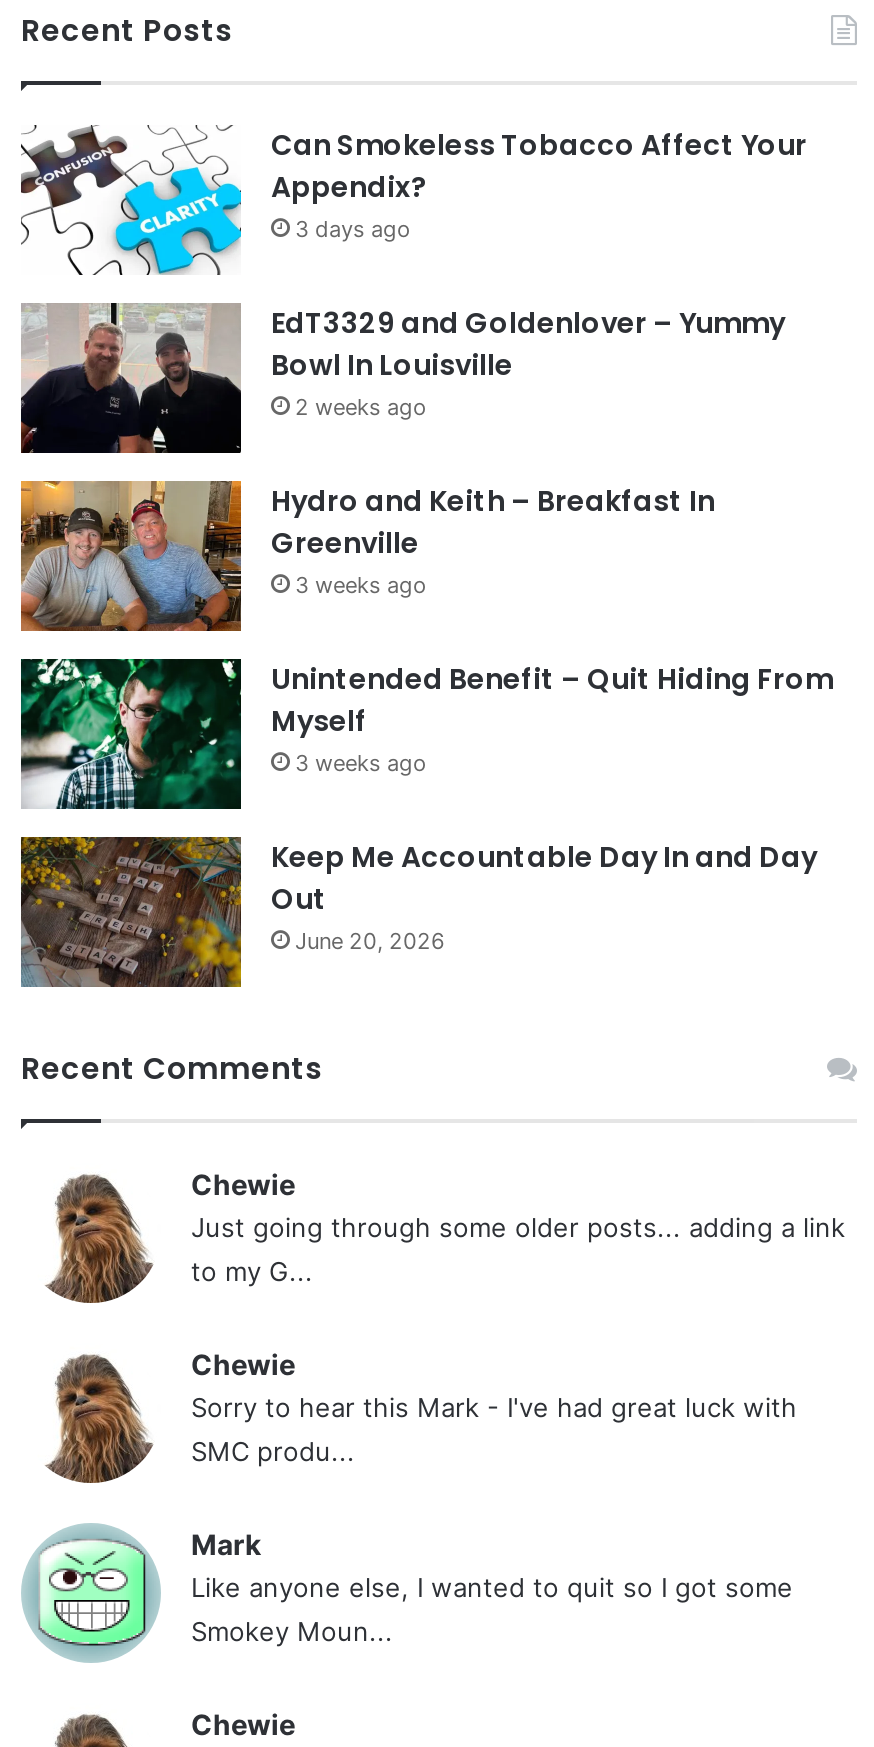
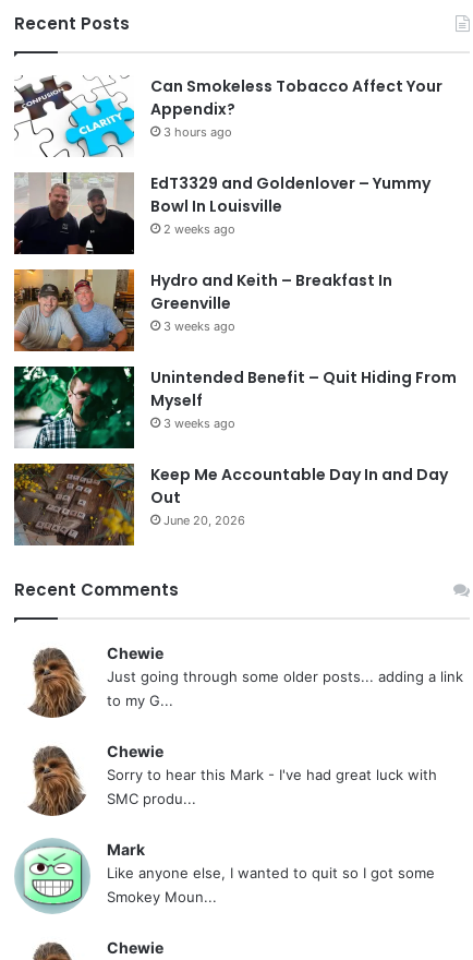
[295,214,411,242] 3 days ago -> [163,124,232,139] 3 hours ago

